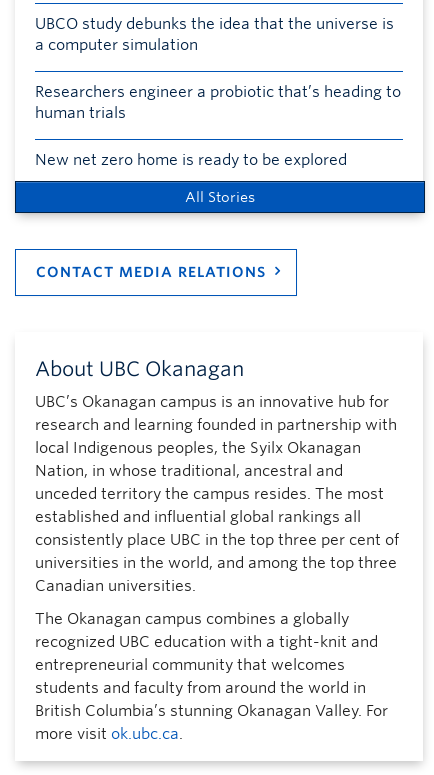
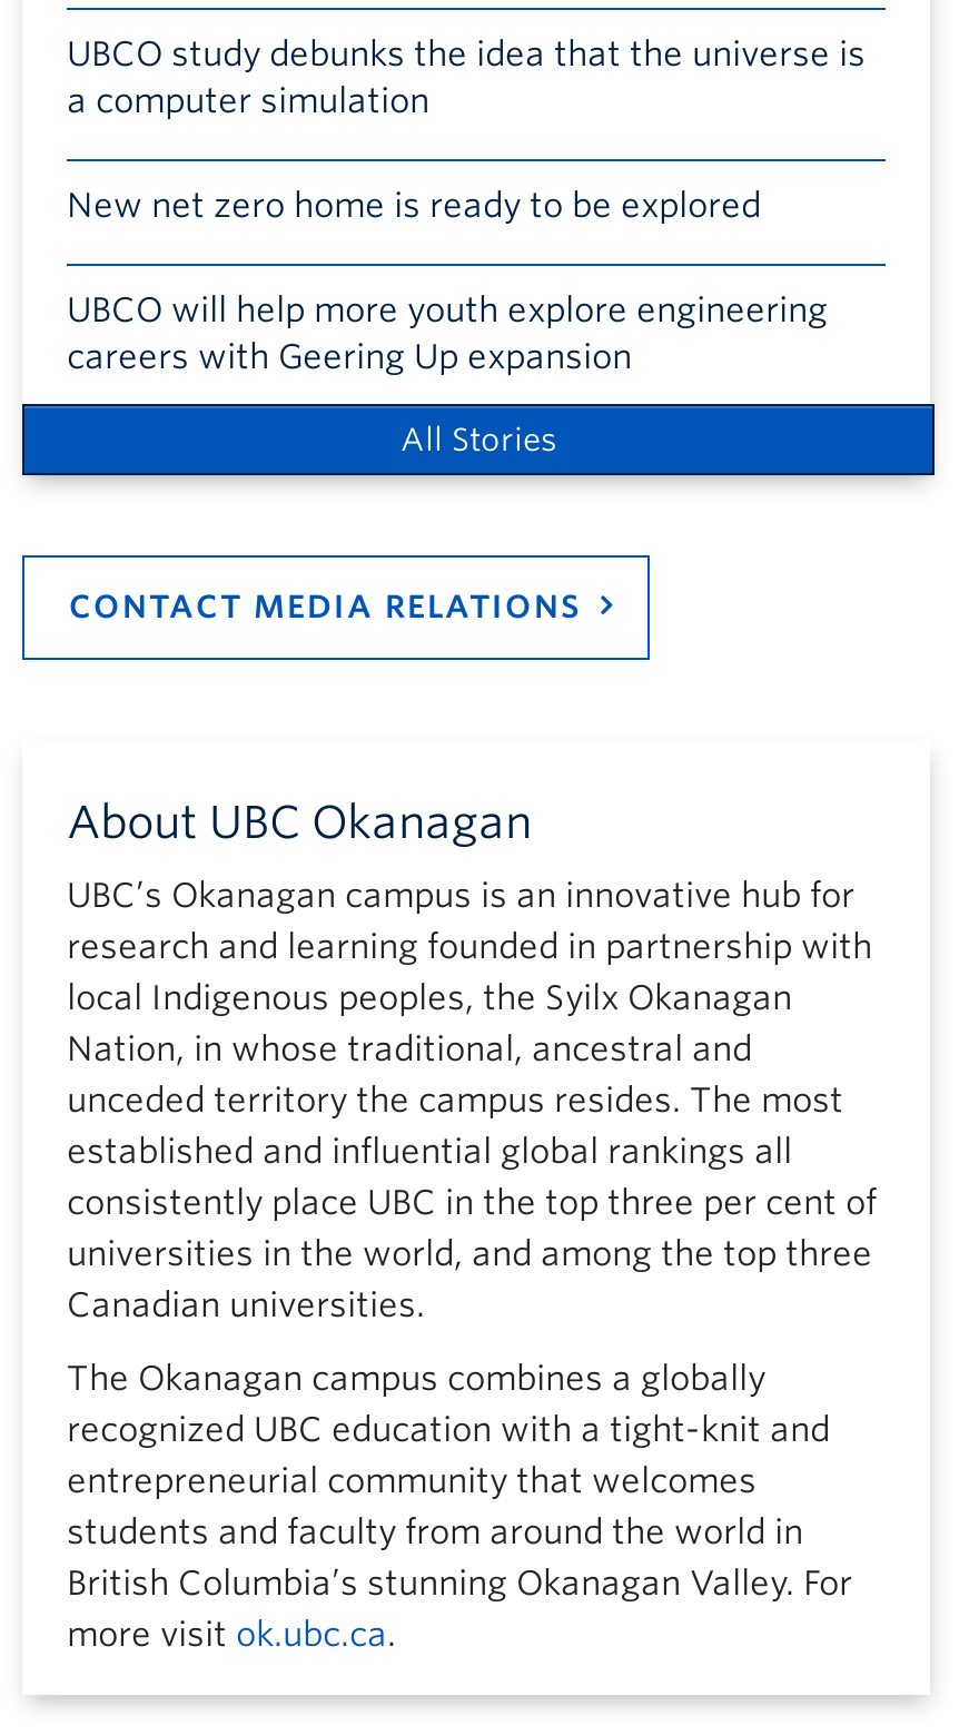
[35,83,401,122] Researchers engineer a probiotic that’s heading to | human trials -> none
moved [35,151,347,169] -> [67,186,761,226]: New net zero home is ready to be explored
none -> [67,290,828,377] UBCO will help more youth explore engineering | careers with Geering Up expansion

